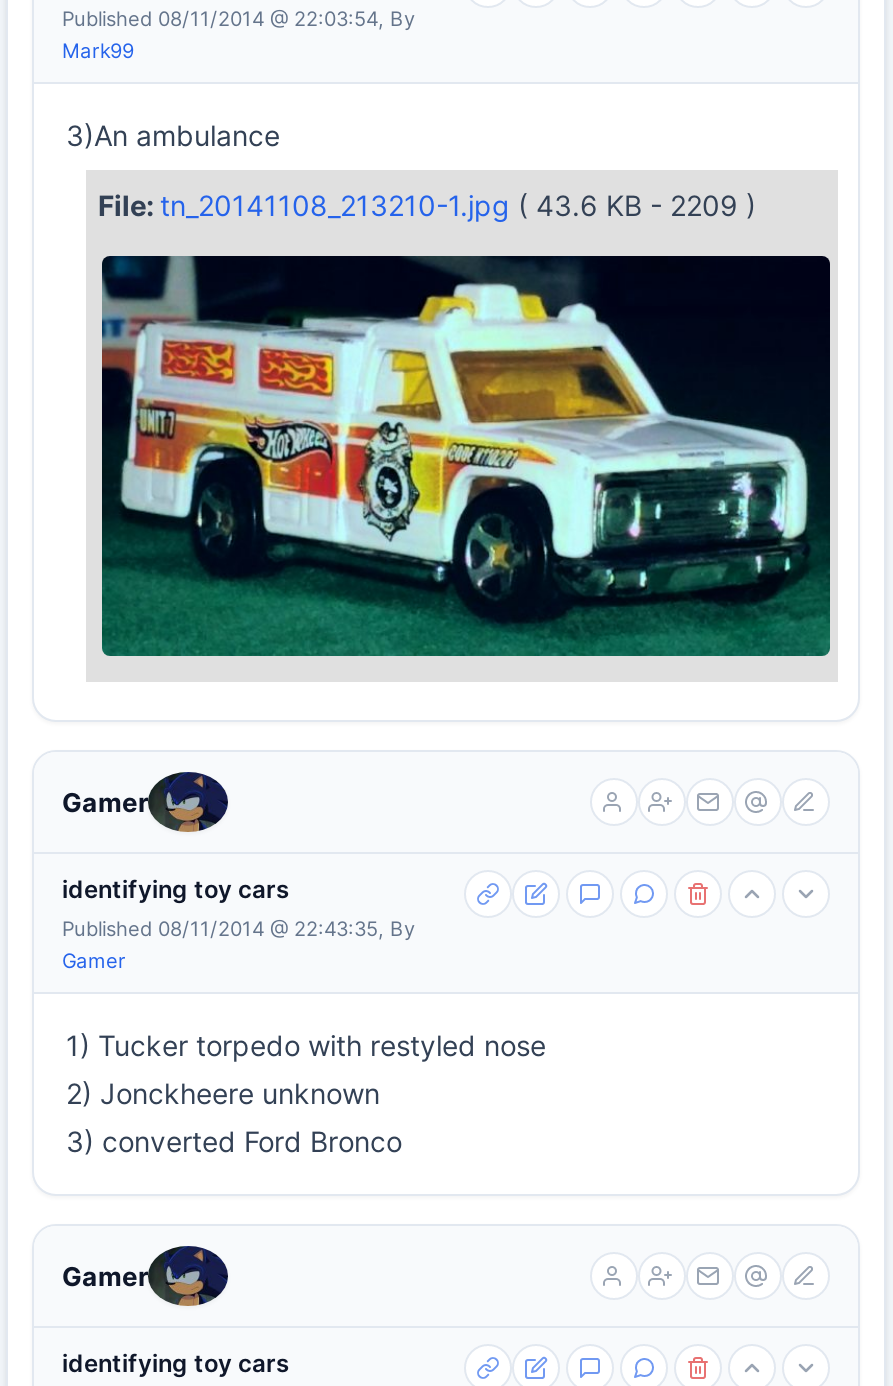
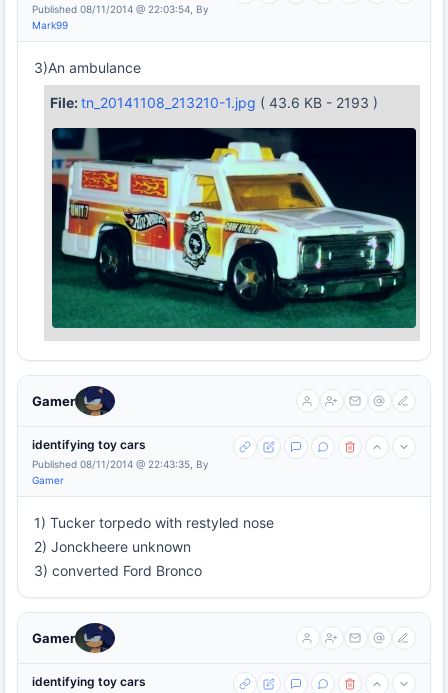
[98,189,756,223] File: tn_20141108_213210-1.jpg ( 43.6 KB - 2209 ) -> [50,94,378,111] File: tn_20141108_213210-1.jpg ( 43.6 KB - 2193 )

